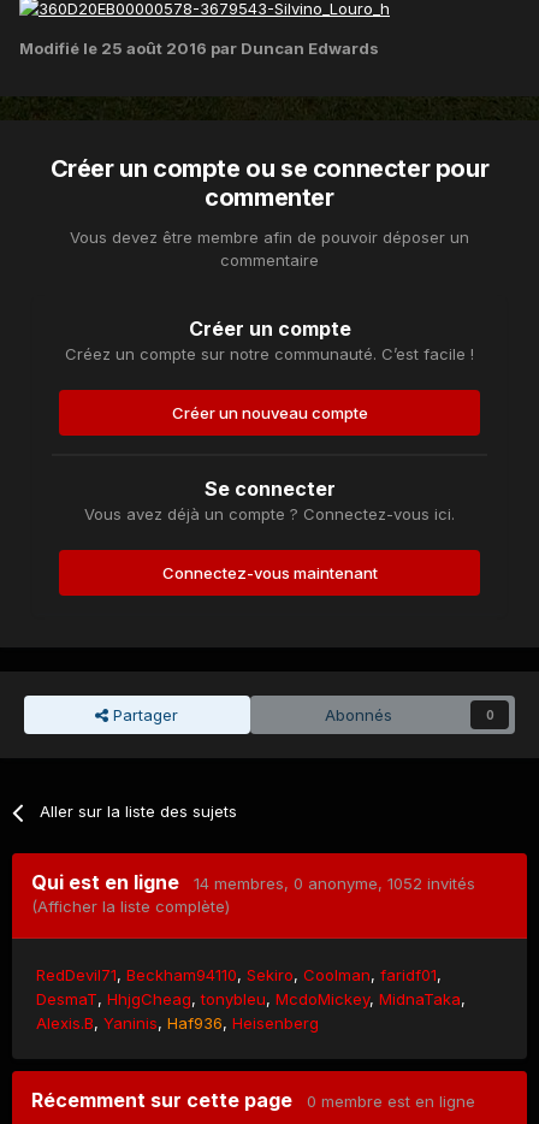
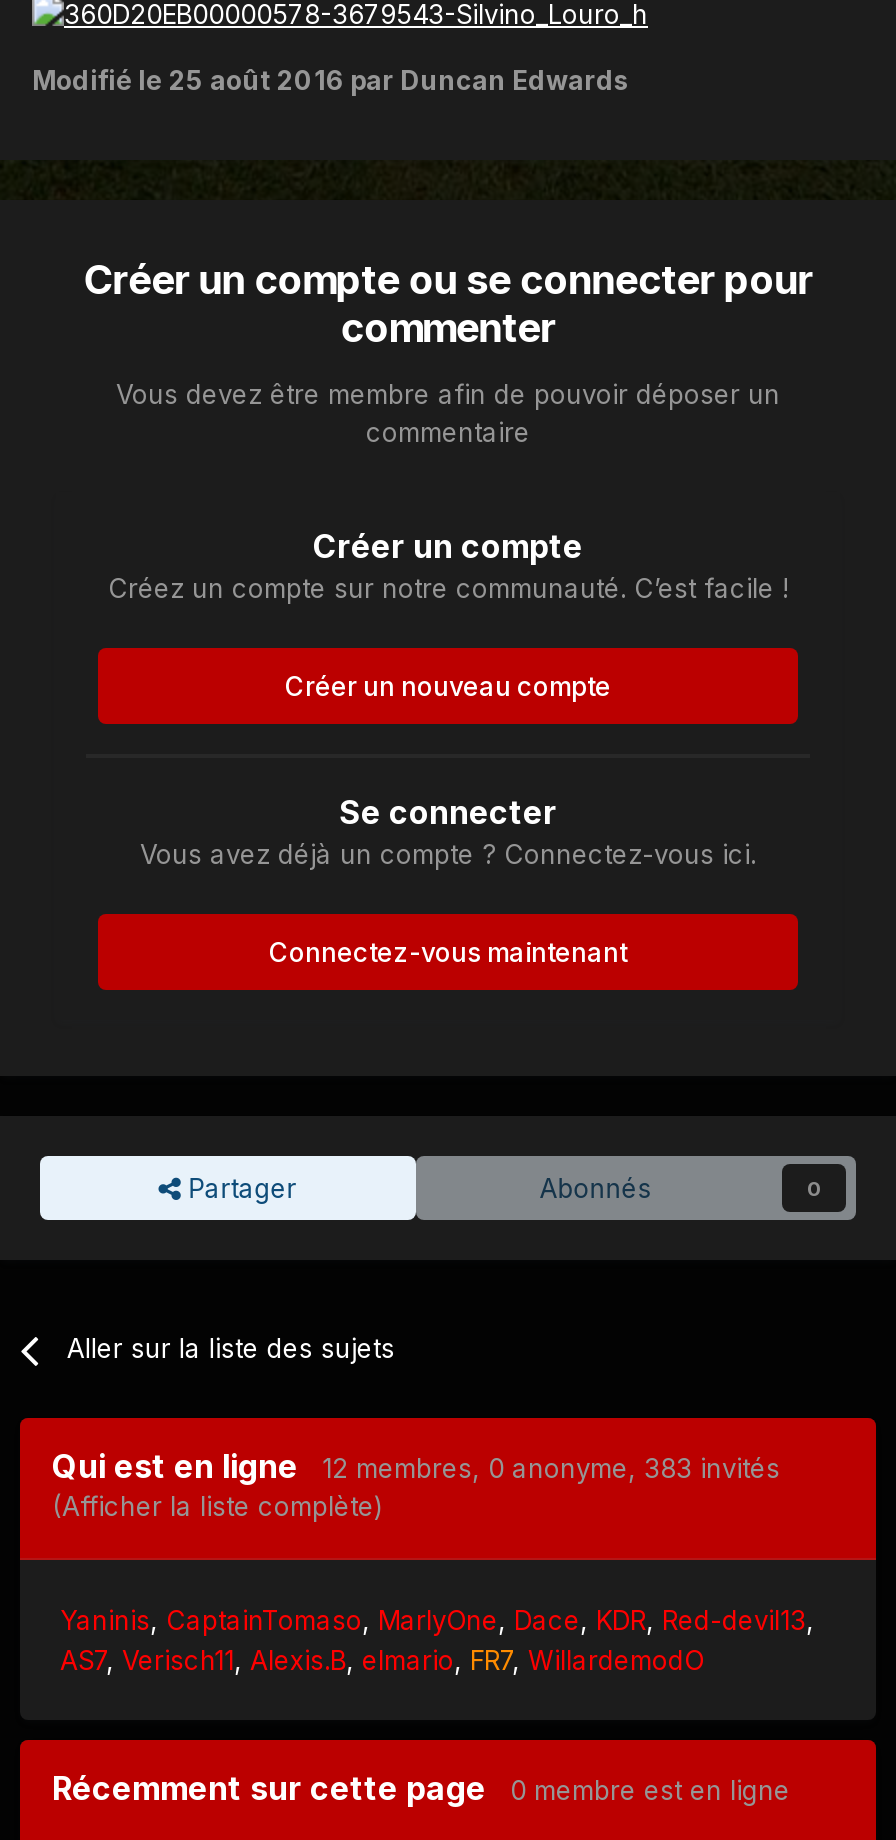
[31,870,475,894] Qui est en ligne 14 membres, 0 anonyme, 1052 invités -> [52,1446,780,1486] Qui est en ligne 12 membres, 0 anonyme, 383 invités
[36,965,461,1032] RedDevil71 Beckham94110 Sekiro Coolman faridf01 | DesmaT HhjgCheag tonybleu McdoMickey MidnaTaka | Alexis.B Yaninis Haf936 Heisenberg -> [60,1604,806,1676] Yaninis CaptainTomaso MarlyOne Dace KDR Red-devil13 | AS7 Verisch11 Alexis.B elmario FR7 WillardemodO

